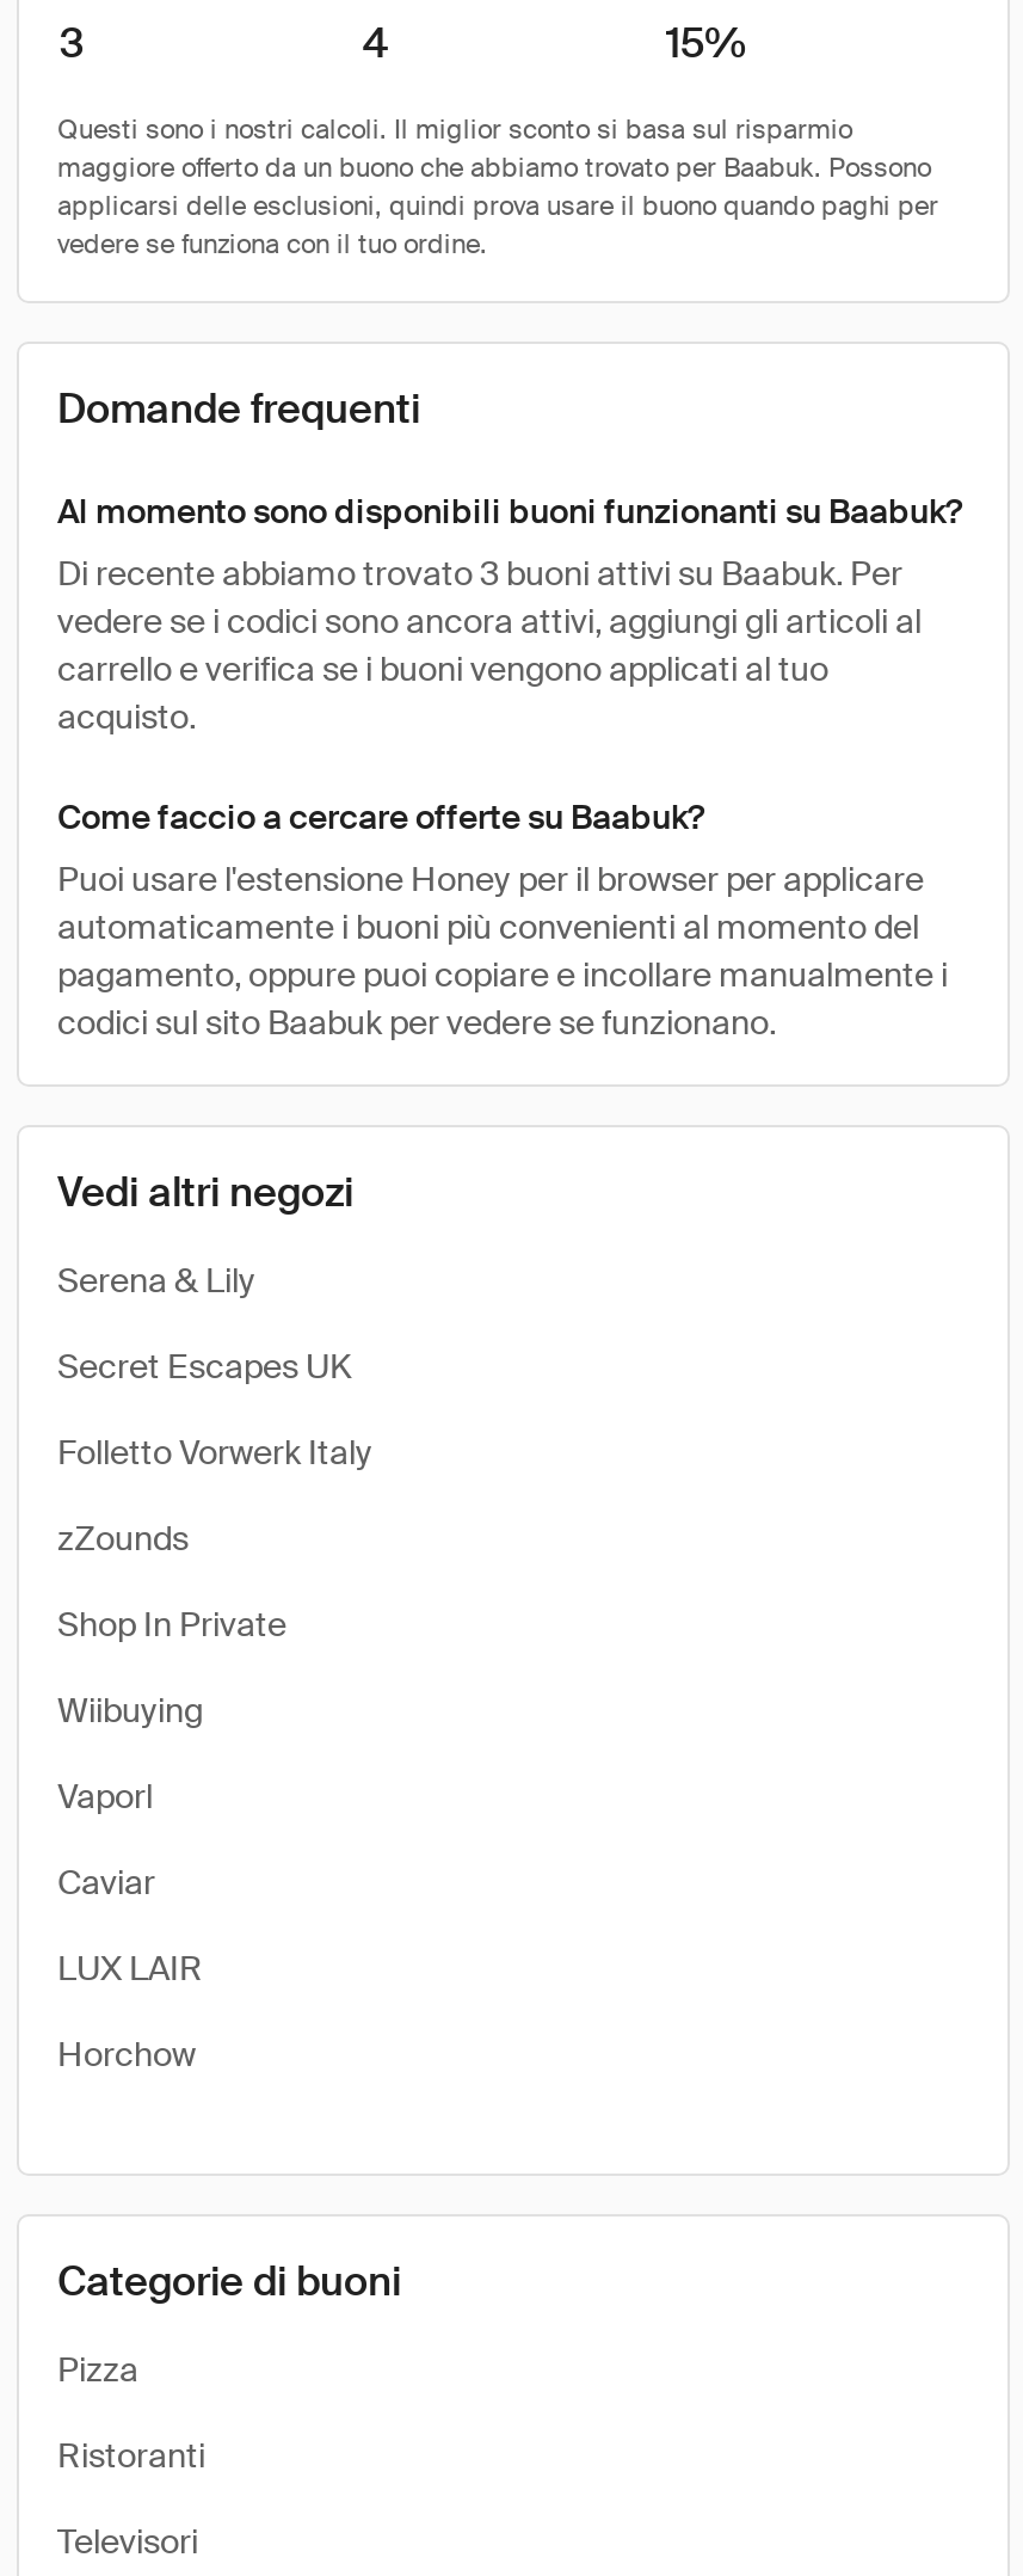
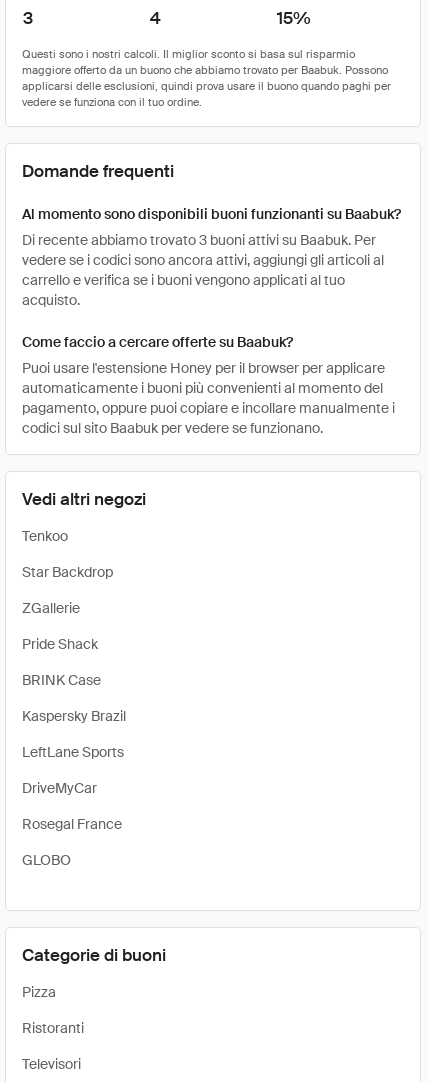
[57,1259,255,1302] Serena & Lily -> [22,527,68,545] Tenkoo
[57,1345,351,1388] Secret Escapes UK -> [22,563,113,581] Star Backdrop
[57,1431,372,1474] Folletto Vorwerk Italy -> [22,599,80,617] ZGallerie
[57,1517,189,1560] zZounds -> [22,635,98,653] Pride Shack
[57,1603,286,1646] Shop In Private -> [22,671,101,689] BRINK Case
[57,1689,203,1732] Wiibuying -> [22,707,126,725] Kaspersky Brazil
[57,1775,153,1818] Vaporl -> [22,743,124,761] LeftLane Sports
[57,1861,155,1904] Caviar -> [22,779,97,797] DriveMyCar
[57,1947,203,1990] LUX LAIR -> [22,815,122,833] Rosegal France
[57,2033,196,2076] Horchow -> [22,851,71,869] GLOBO

